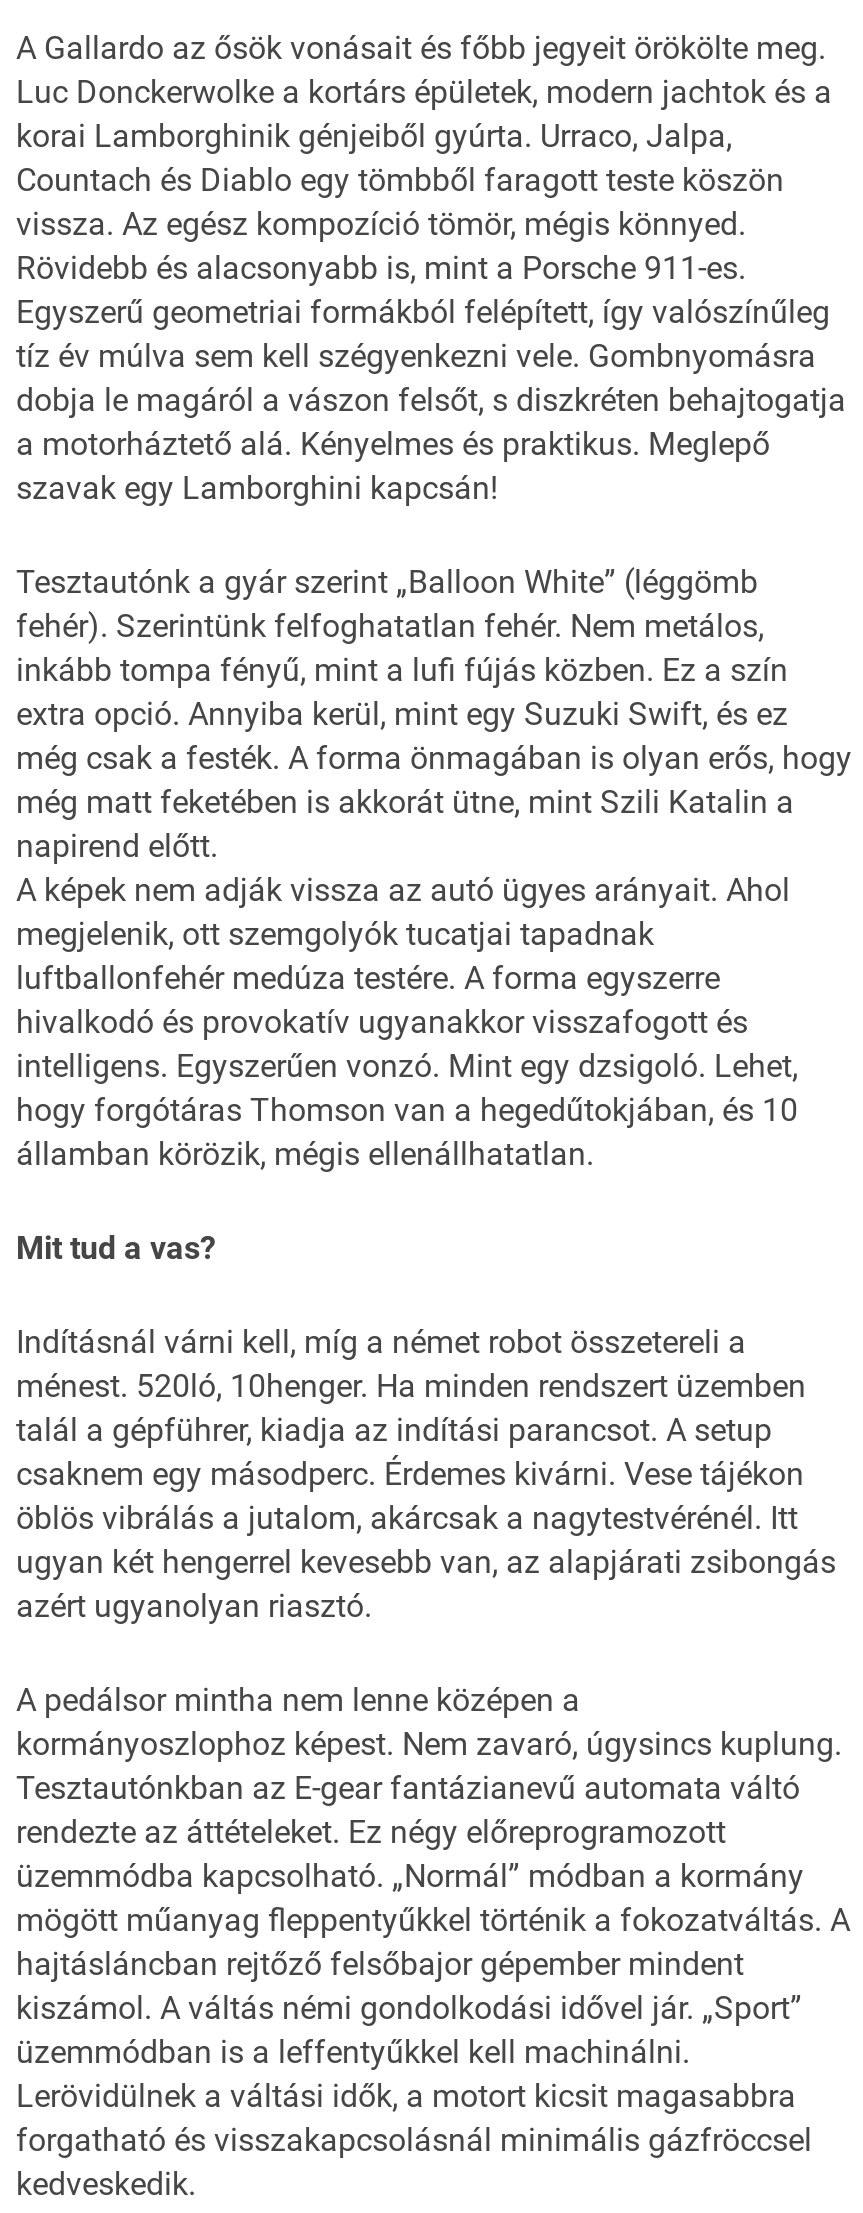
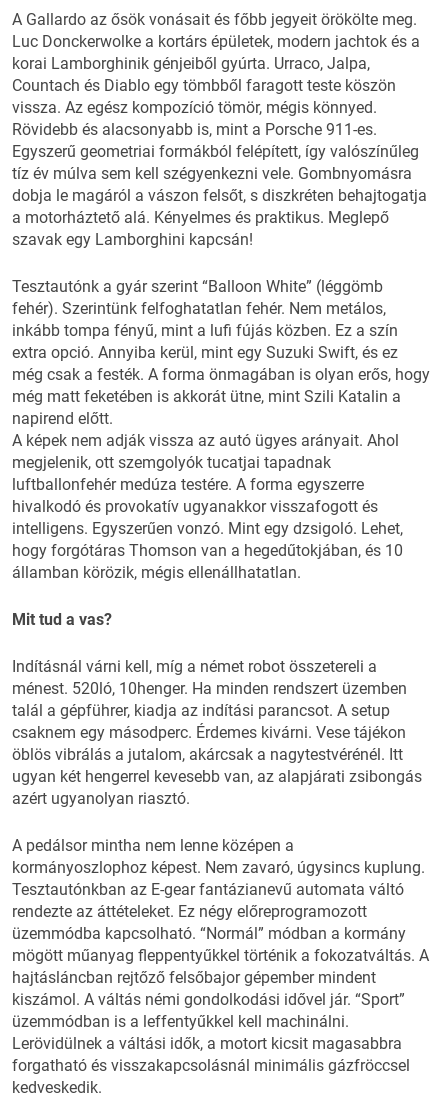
[16,562,758,600] Tesztautónk a gyár szerint „Balloon White” (léggömb -> [12,277,383,296] Tesztautónk a gyár szerint “Balloon White” (léggömb
[16,1856,804,1894] üzemmódba kapcsolható. „Normál” módban a kormány -> [12,924,406,943] üzemmódba kapcsolható. “Normál” módban a kormány
[16,1988,802,2026] kiszámol. A váltás némi gondolkodási idővel jár. „Sport” -> [12,990,405,1009] kiszámol. A váltás némi gondolkodási idővel jár. “Sport”

